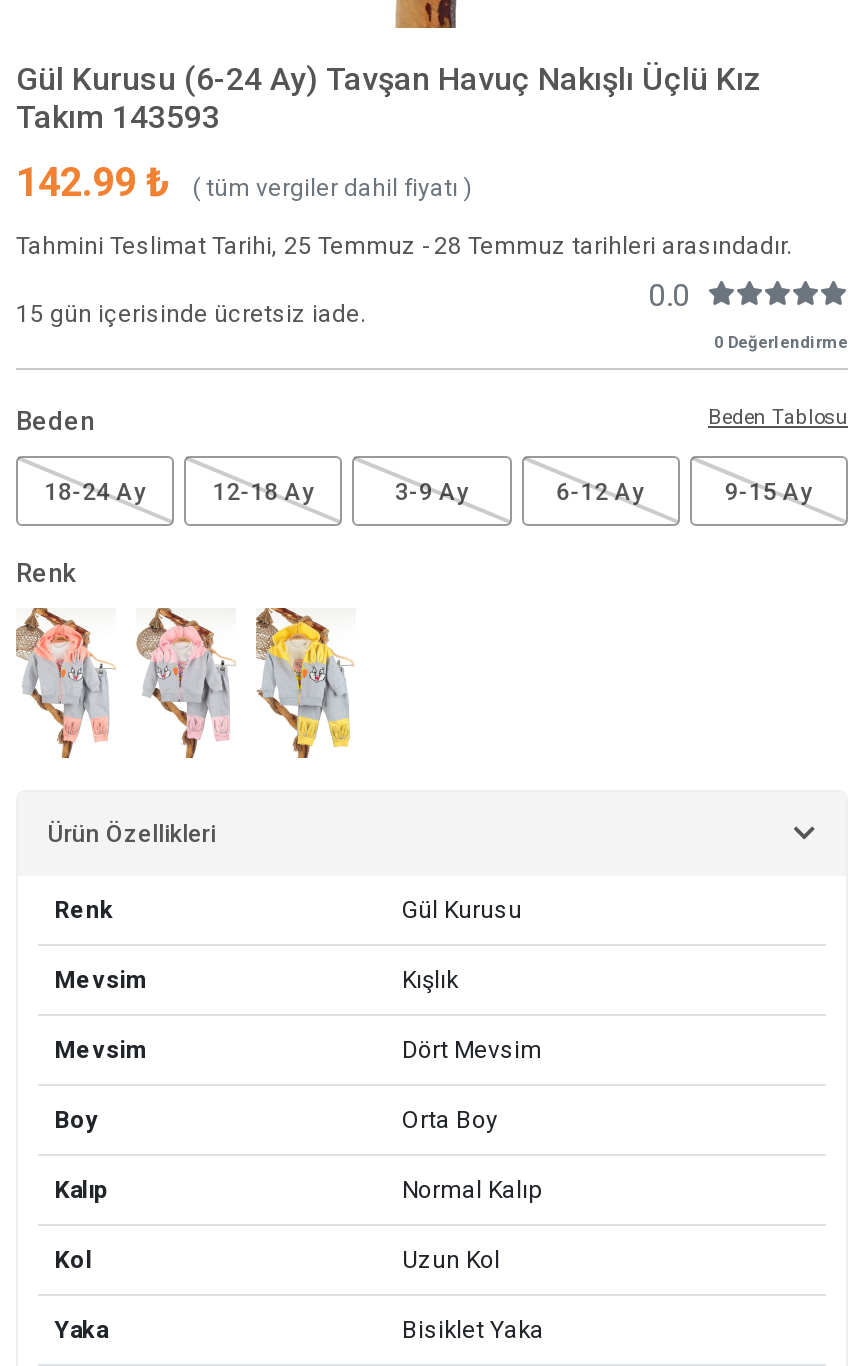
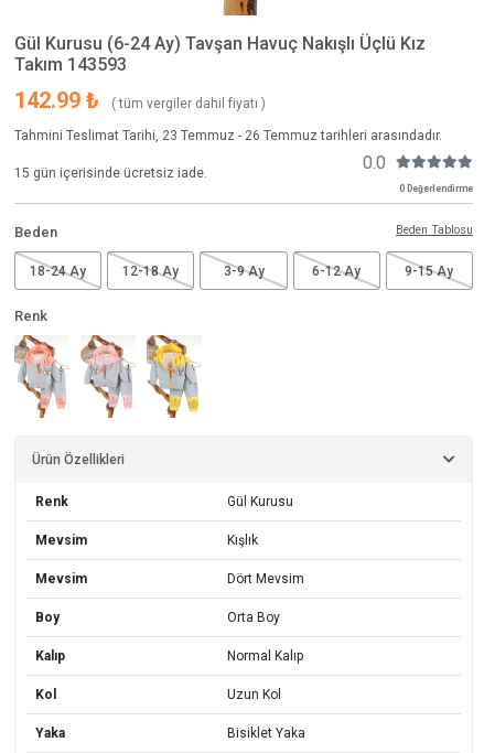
[16,232,792,260] Tahmini Teslimat Tarihi, 25 Temmuz - 28 Temmuz tarihleri arasındadır. -> [14,128,442,143] Tahmini Teslimat Tarihi, 23 Temmuz - 26 Temmuz tarihleri arasındadır.

